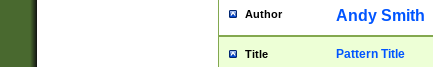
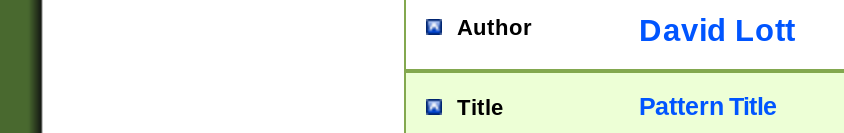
[335,7,424,24] Andy Smith -> [639,13,795,47] David Lott

